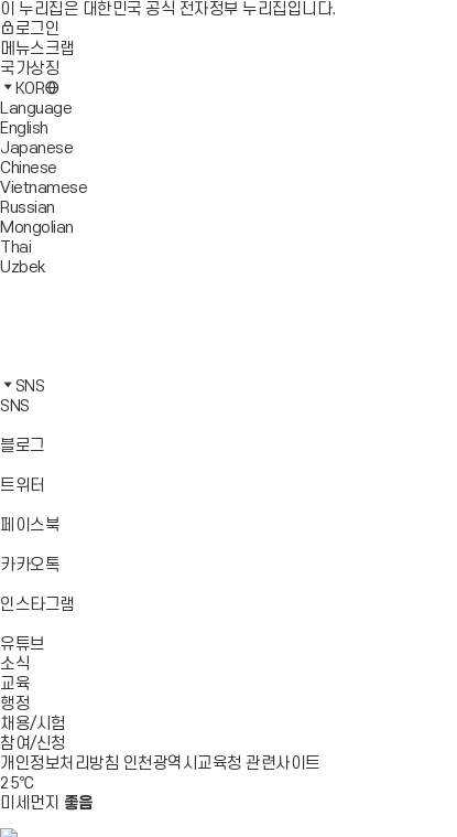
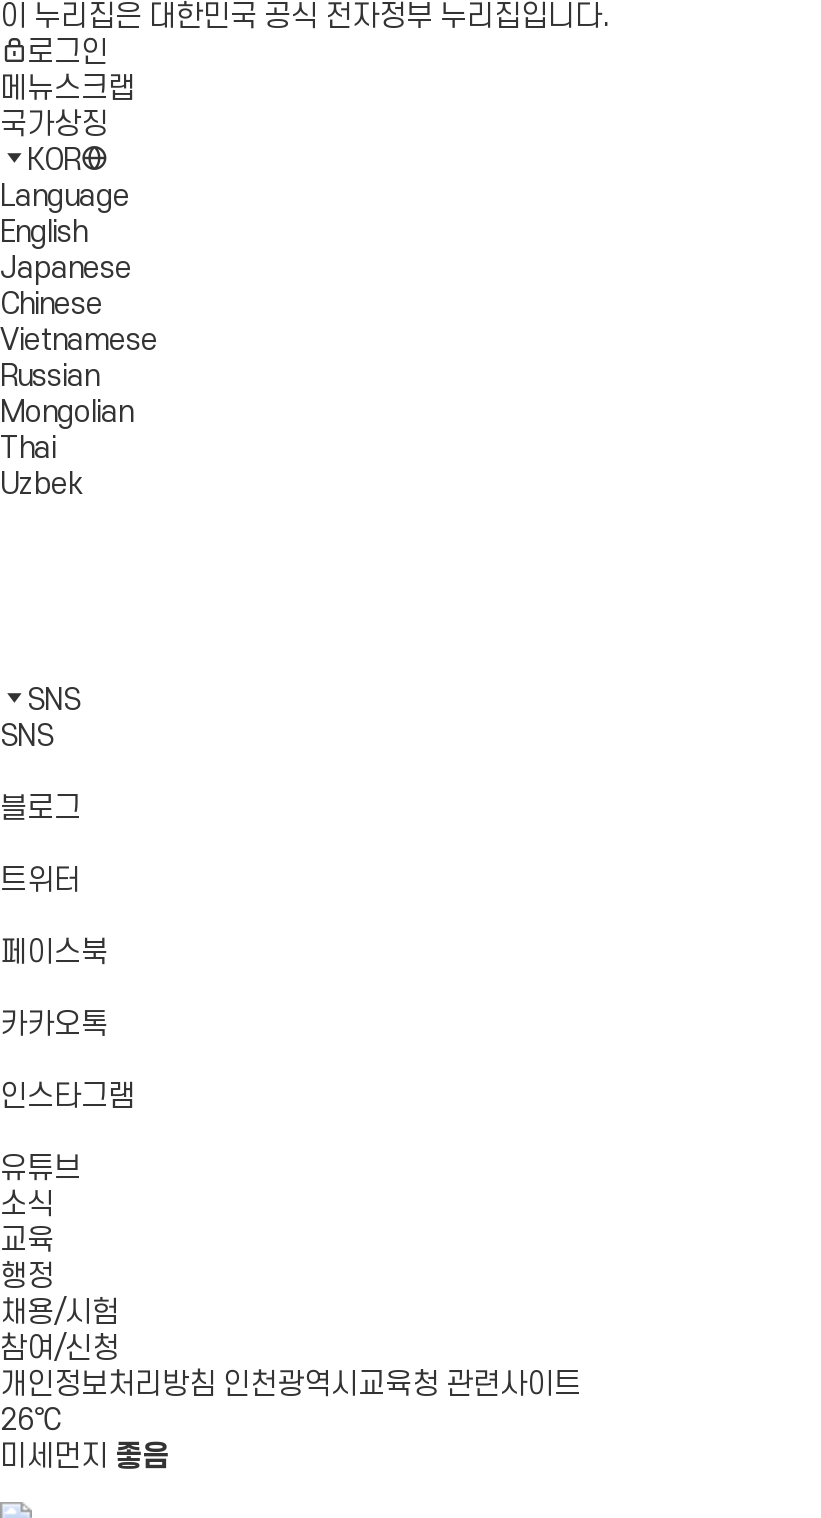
[0,774,34,793] 25℃ -> [0,1404,61,1438] 26℃

